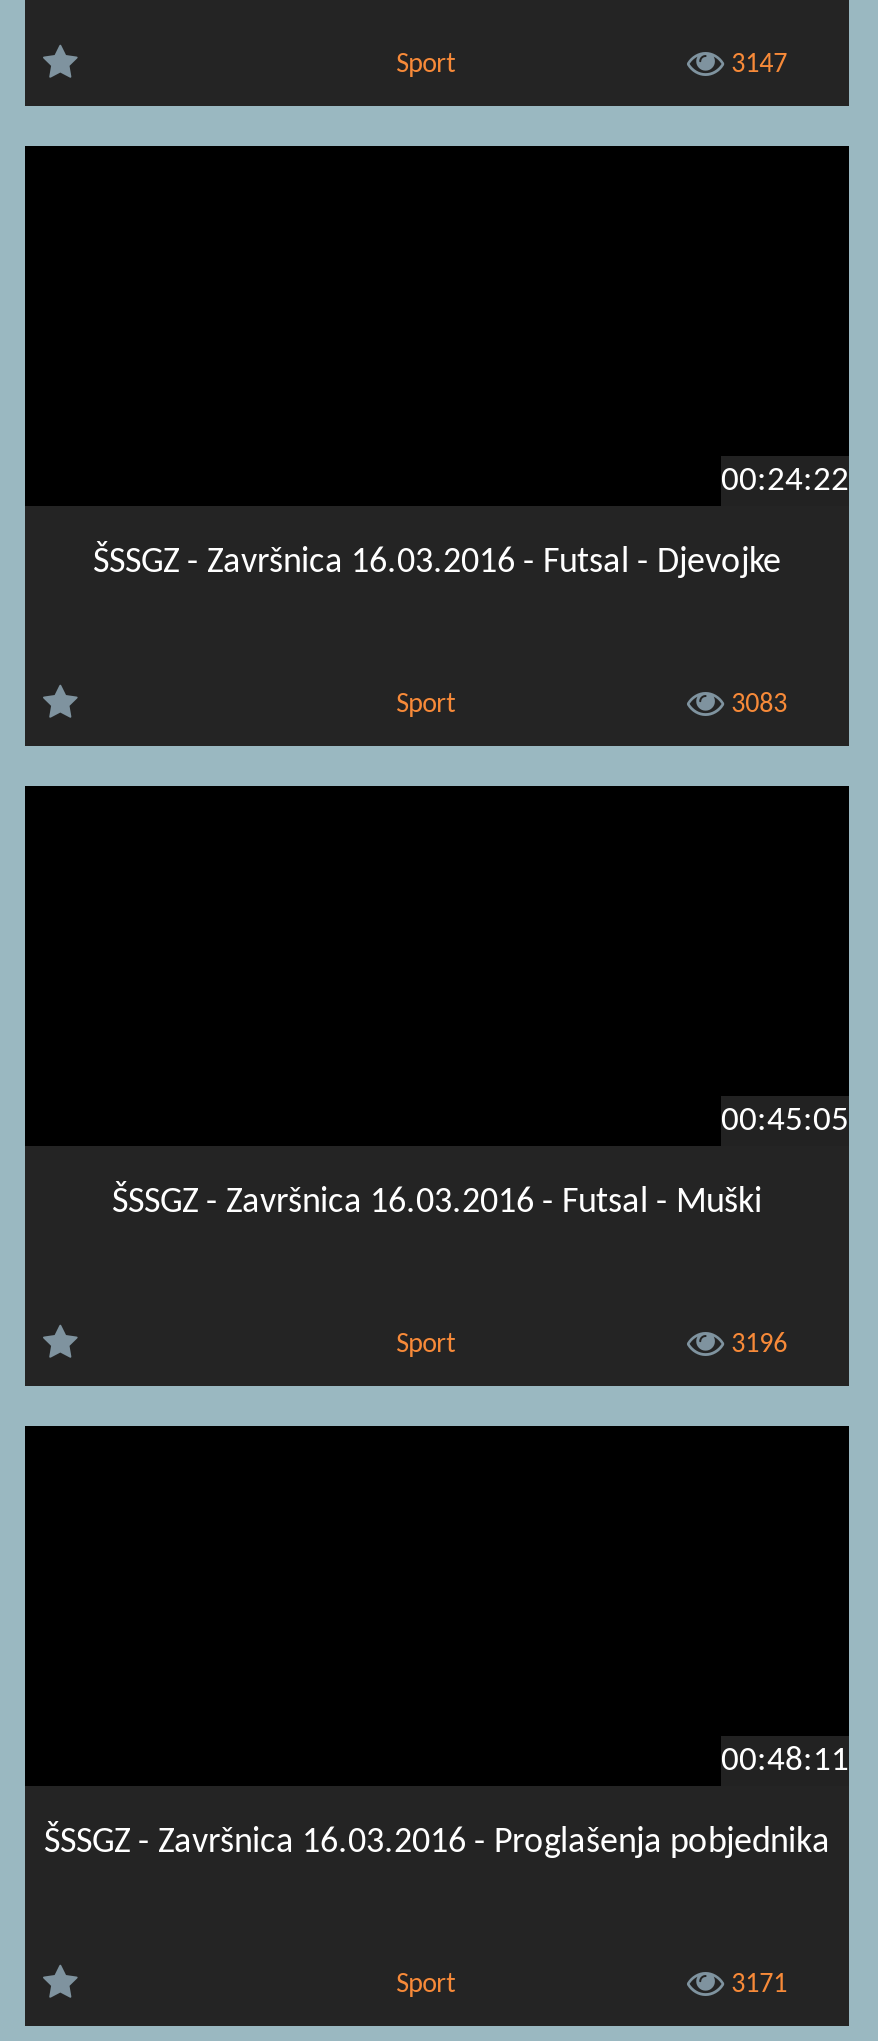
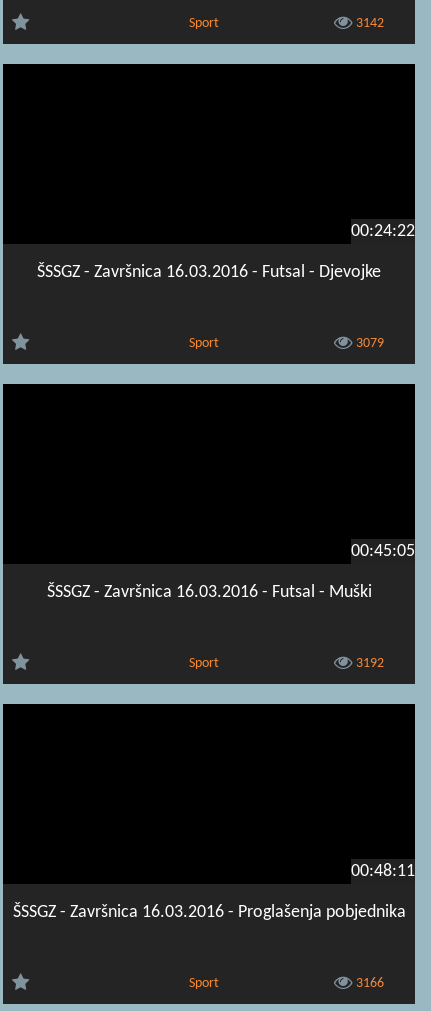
[725,49,787,79] 3147 -> [353,15,384,30] 3142
[725,689,787,719] 3083 -> [353,335,384,350] 3079
[725,1329,787,1359] 3196 -> [353,655,384,670] 3192
[725,1969,787,1999] 3171 -> [353,975,384,990] 3166

